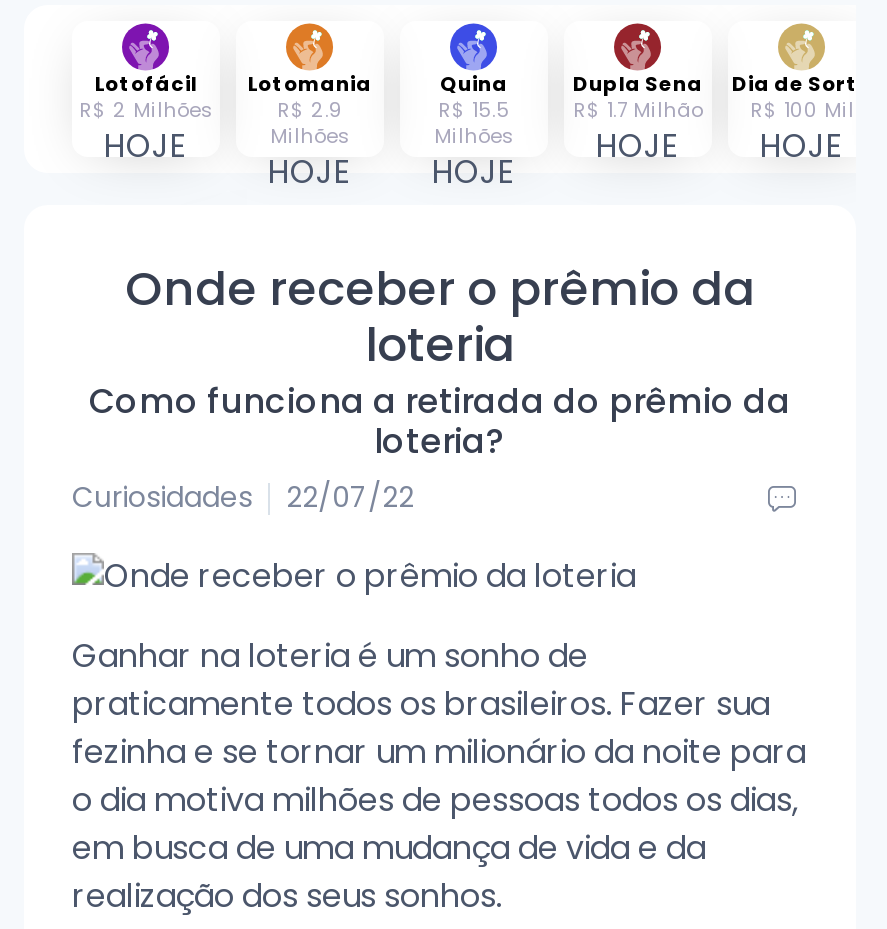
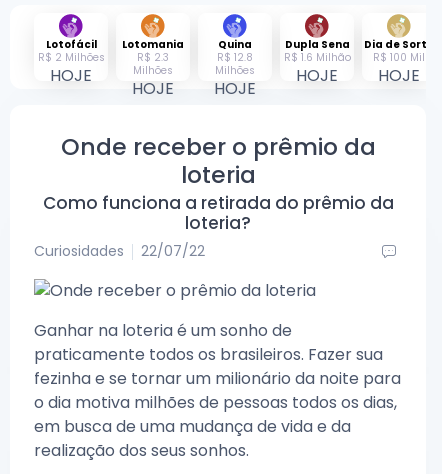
[277,94,343,124] R$ 2.9 -> [137,50,169,65] R$ 2.3
[438,94,510,124] R$ 15.5 -> [217,50,253,65] R$ 12.8
[573,94,854,124] R$ 1.7 Milhão R$ 100 Mil -> [283,50,425,65] R$ 1.6 Milhão R$ 100 Mil

